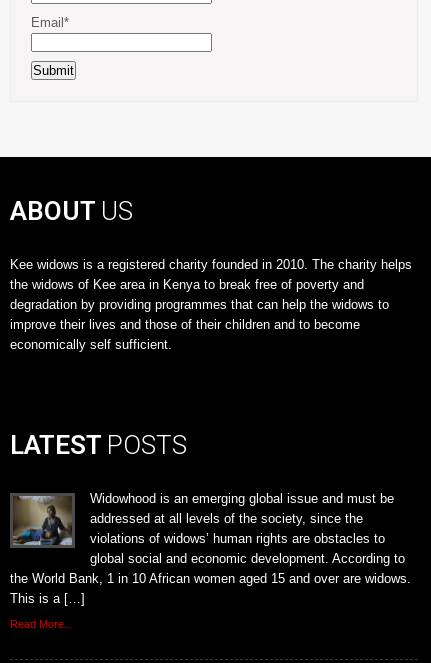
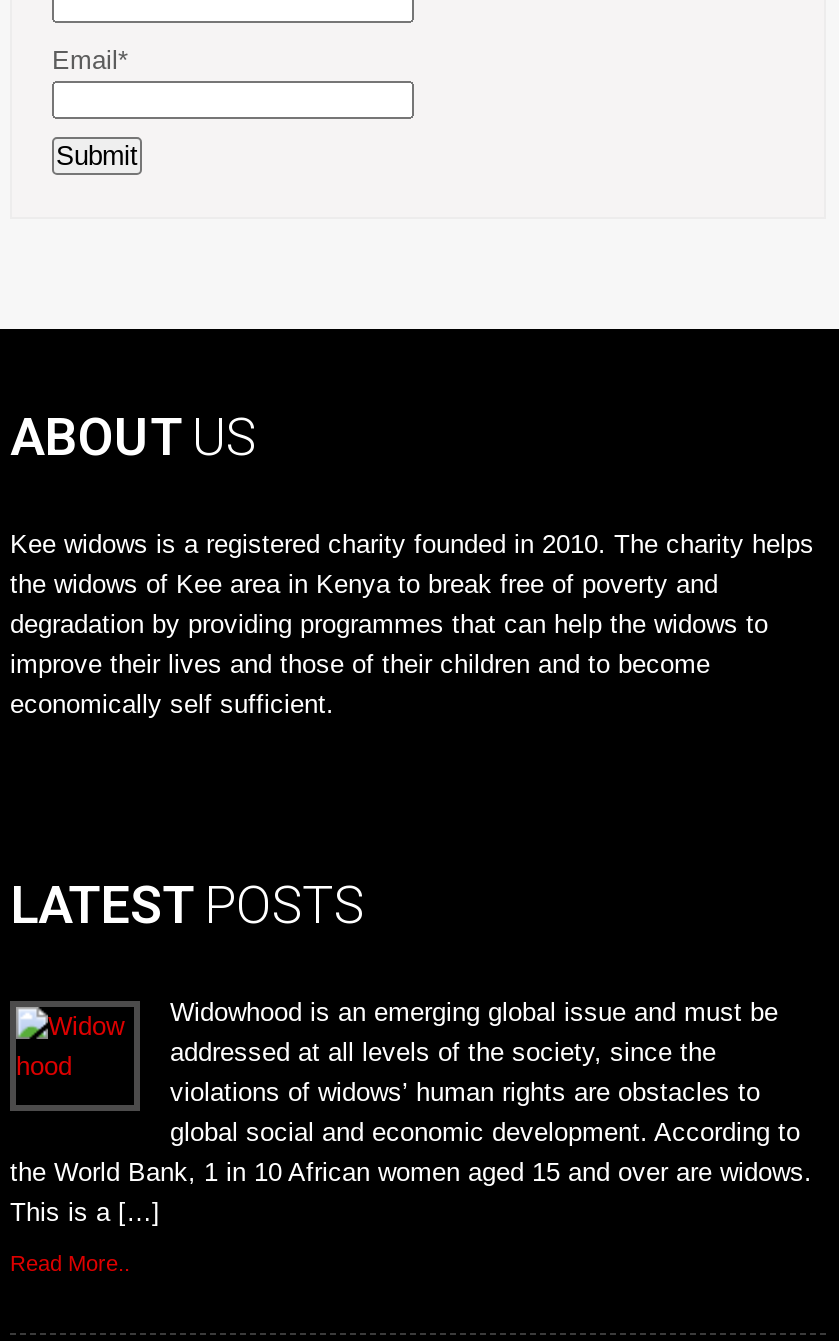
[13,495,73,546] [image] -> [14,1005,134,1105] [image]

